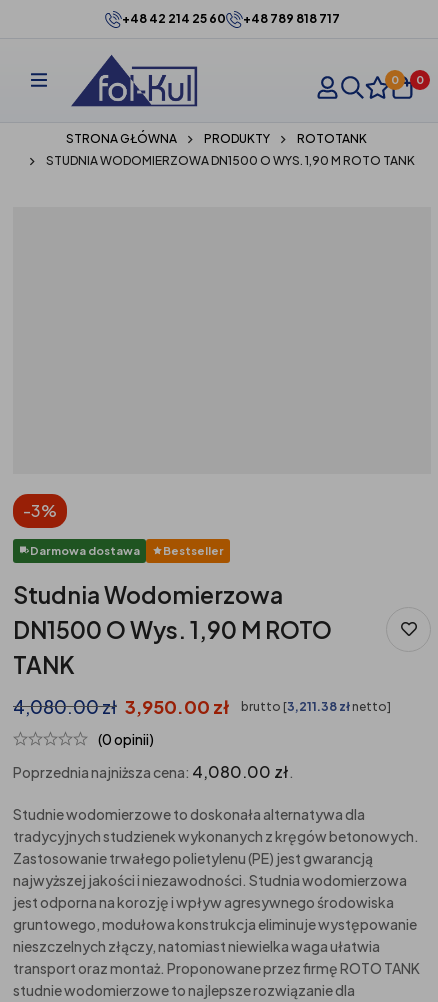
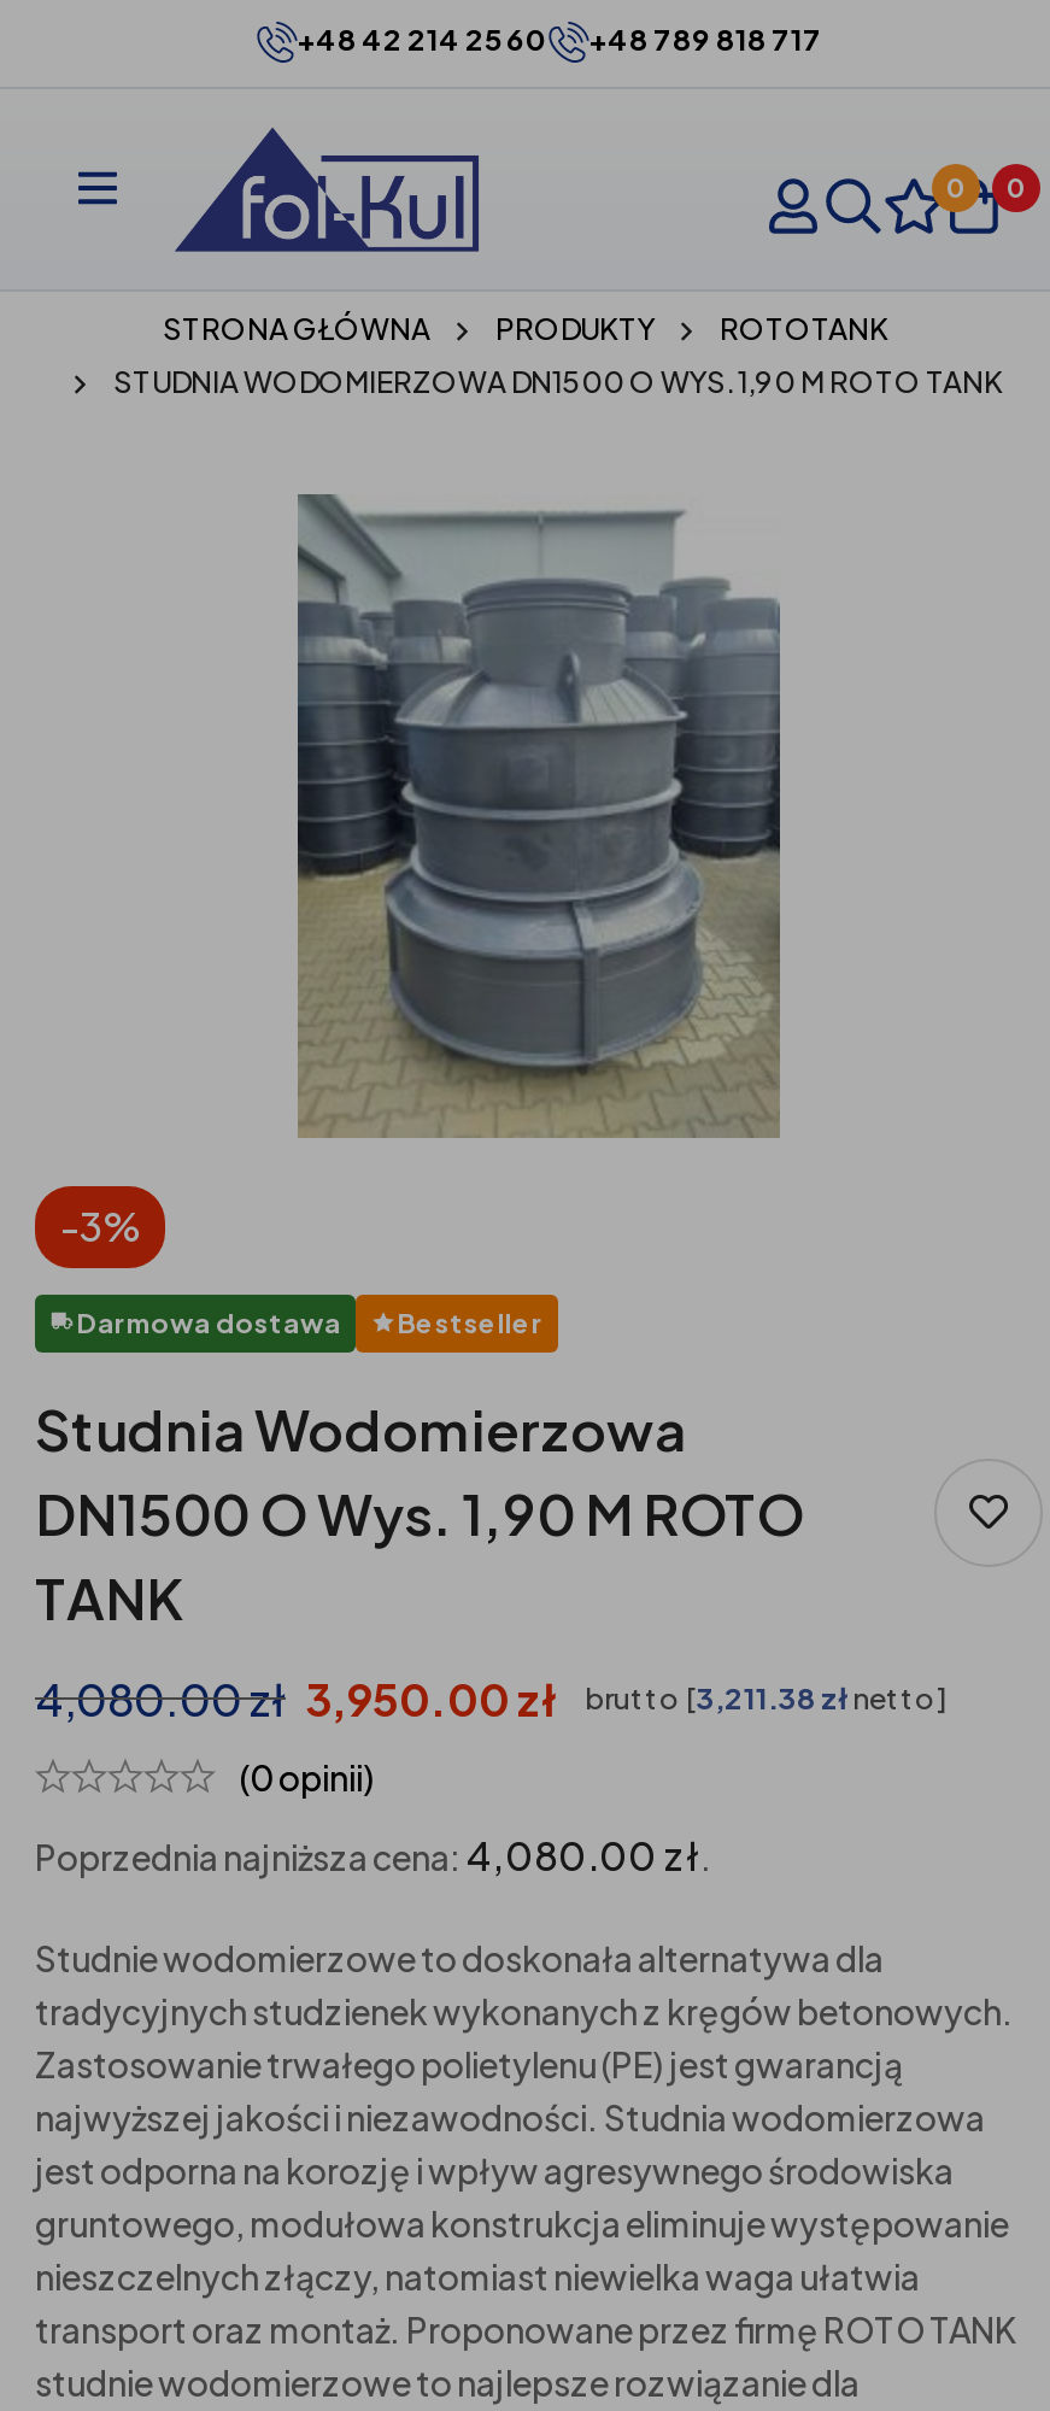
none -> [295,492,782,1138] [image]

